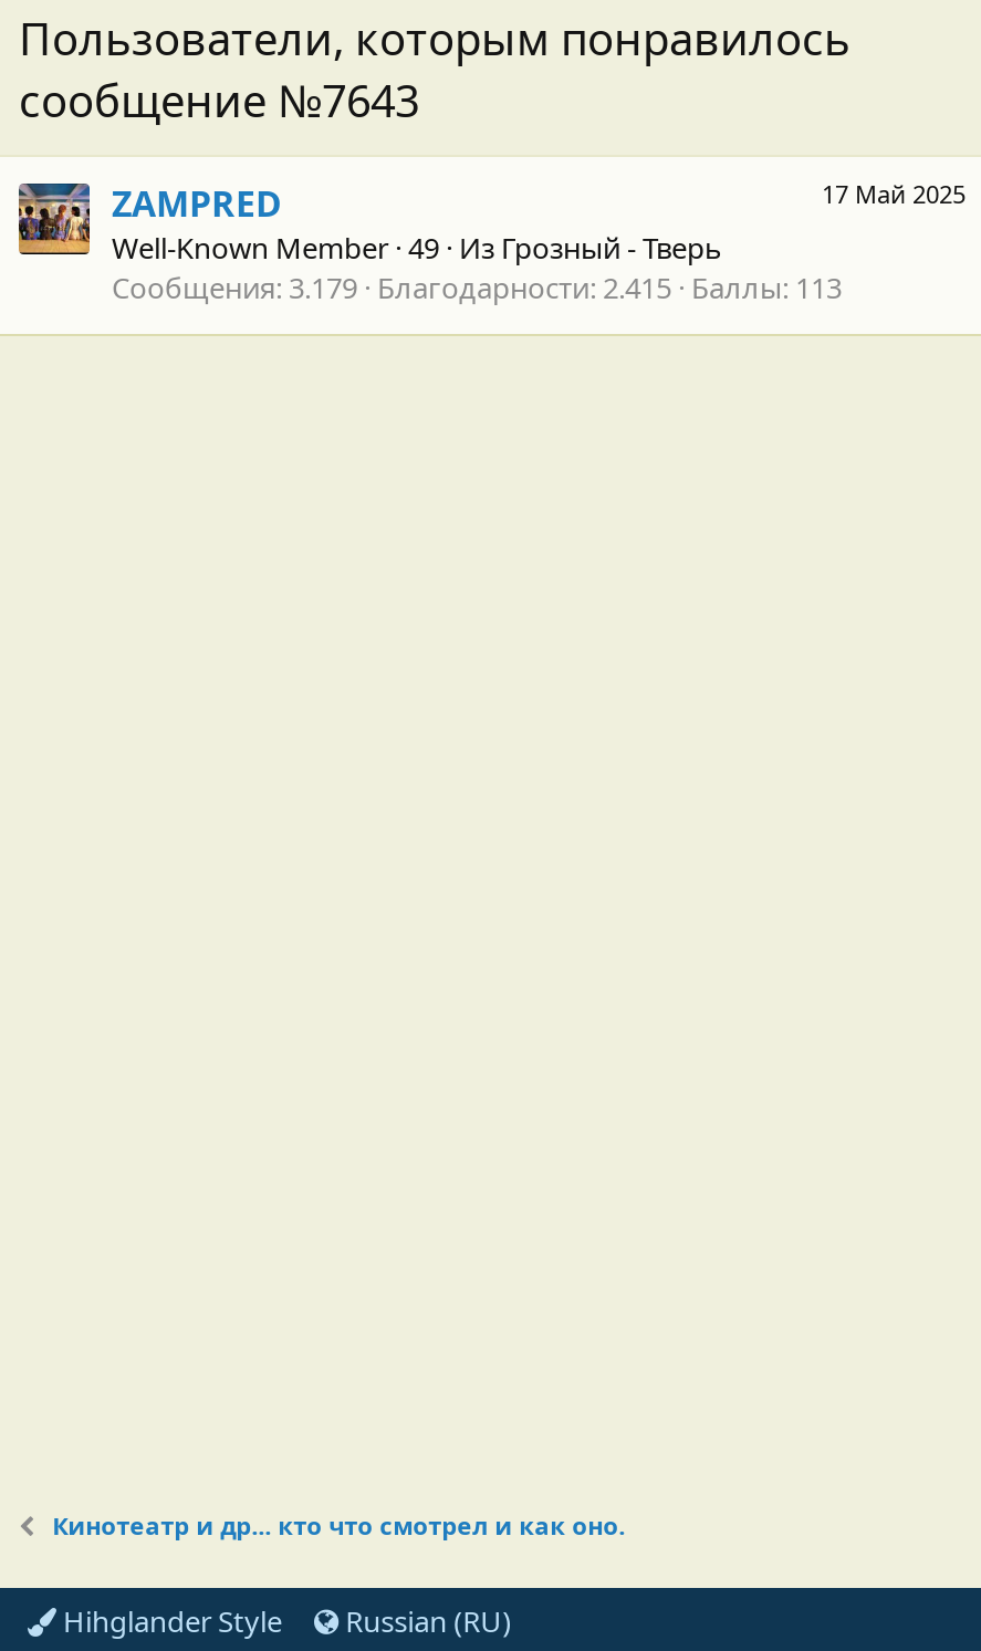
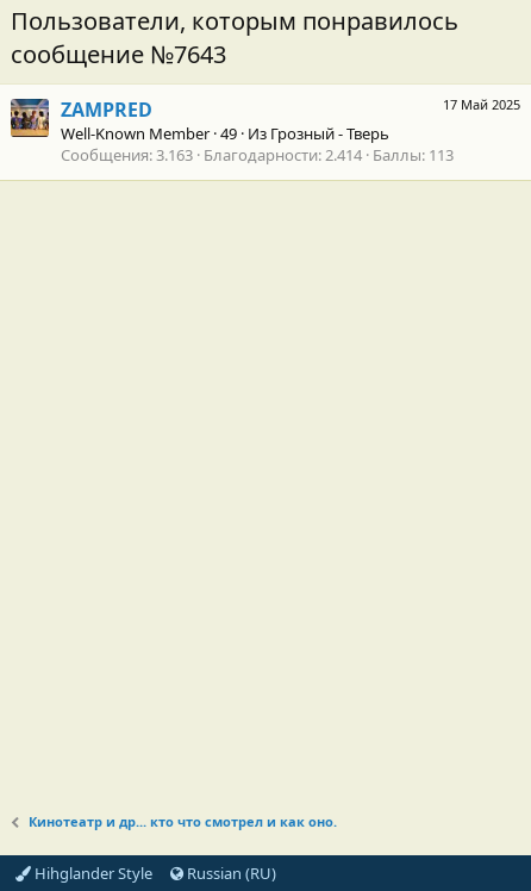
[112,268,842,308] Сообщения 3.179 Благодарности 2.415 Баллы 113 -> [61,144,454,166] Сообщения 3.163 Благодарности 2.414 Баллы 113

